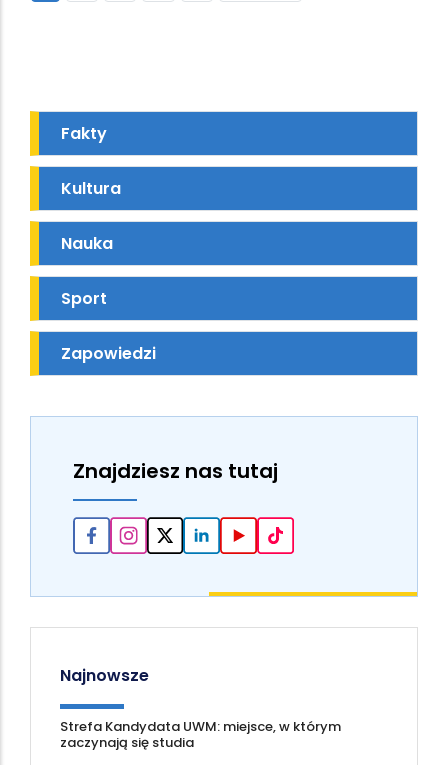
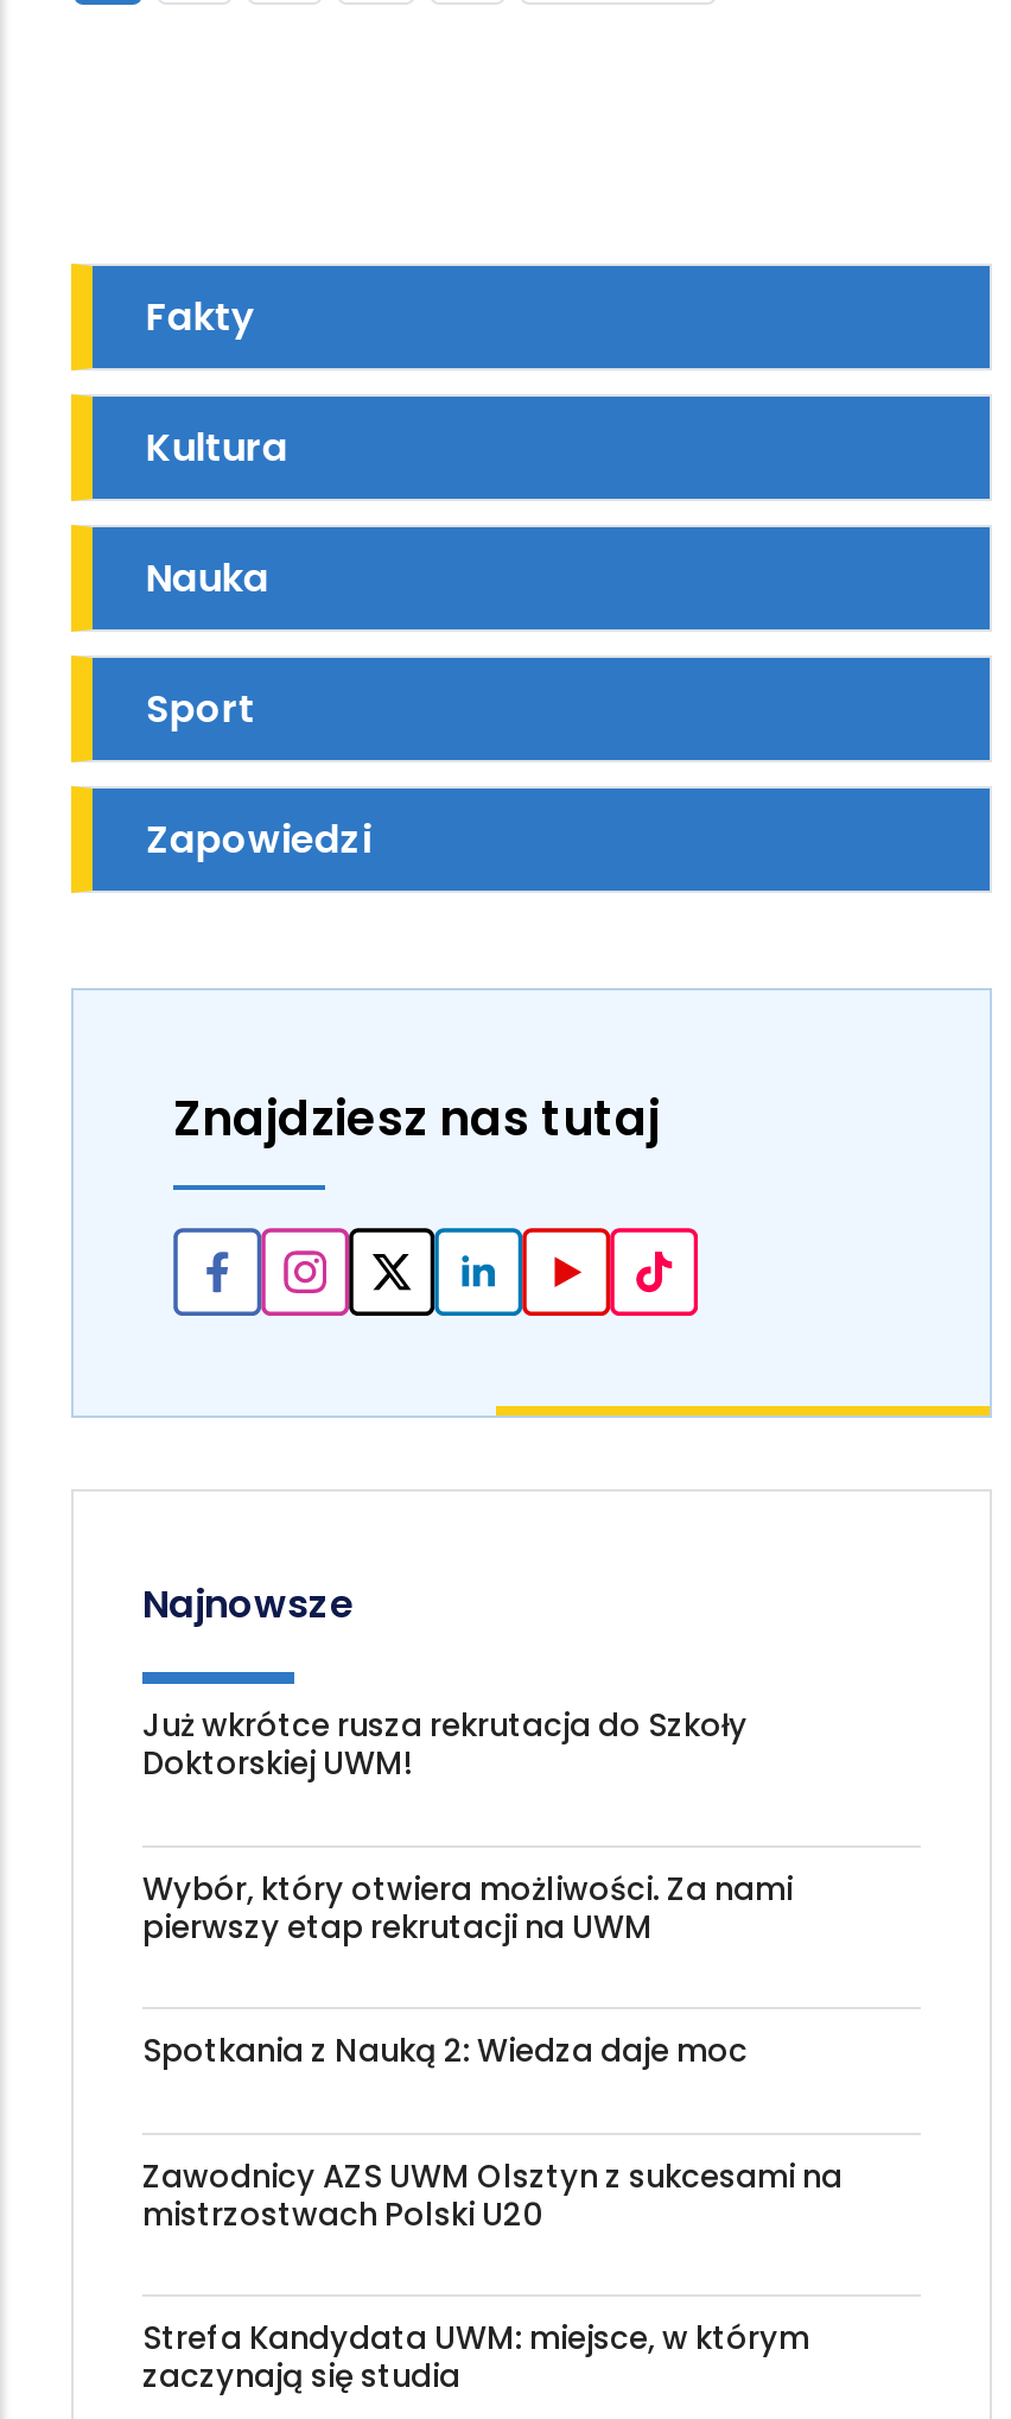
none -> [142,1703,843,2237] Już wkrótce rusza rekrutacja do Szkoły | Doktorskiej UWM! | Wybór, który otwiera możliwości. Za nami | pierwszy etap rekrutacji na UWM | Spotkania z Nauką 2: Wiedza daje moc | Zawodnicy AZS UWM Olsztyn z sukcesami na | mistrzostwach Polski U20

